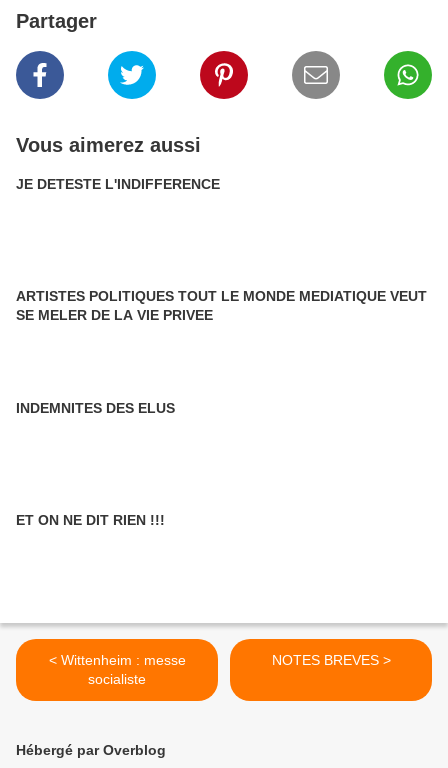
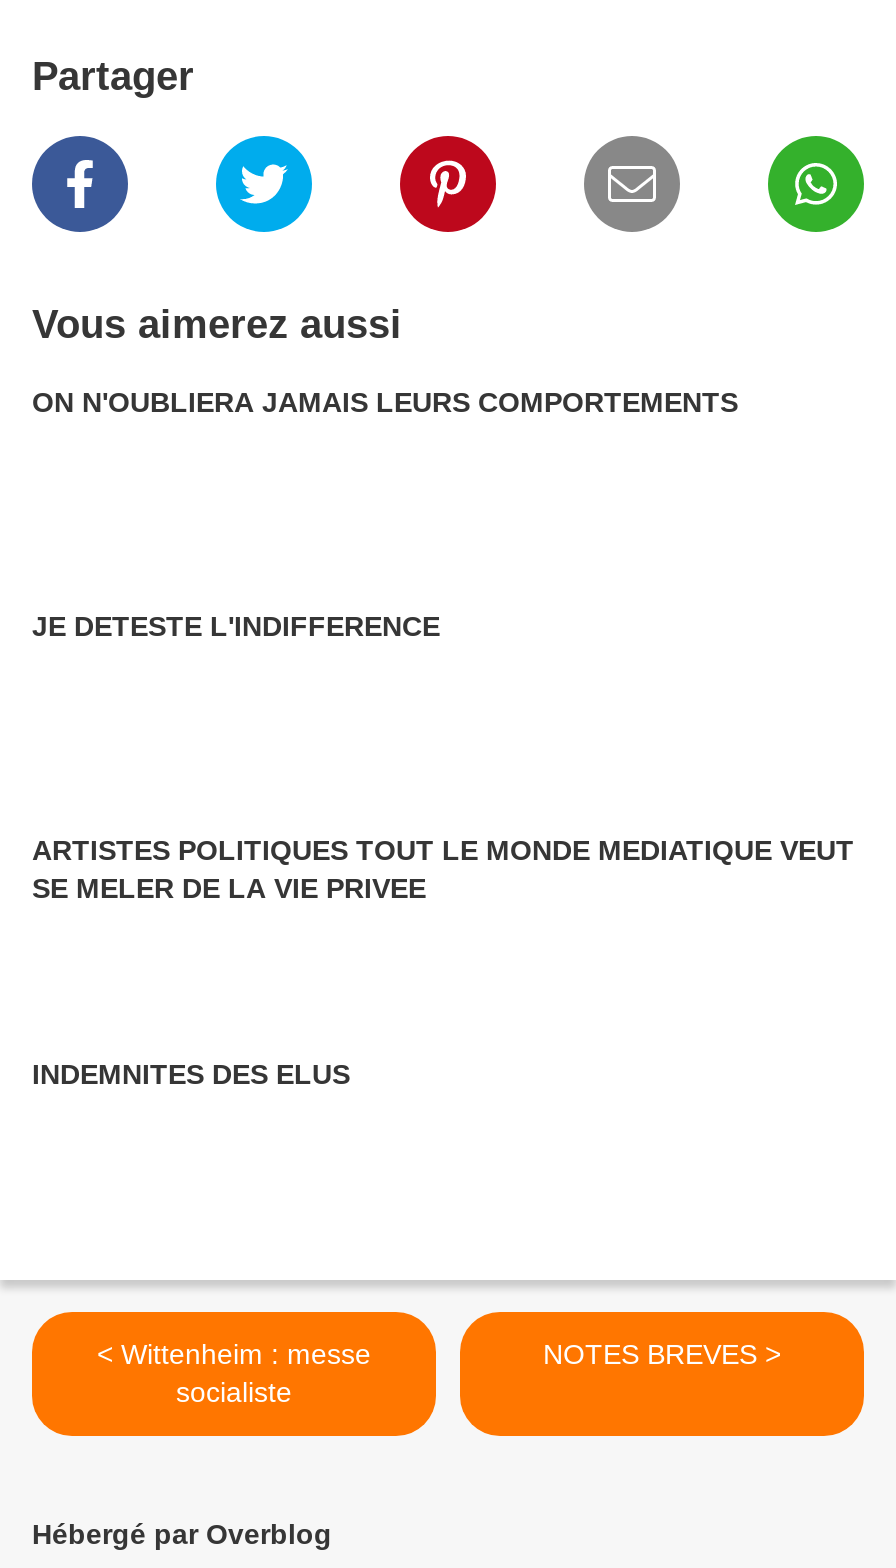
none -> [32,386,738,418] ON N'OUBLIERA JAMAIS LEURS COMPORTEMENTS
moved [16,176,427,416] -> [32,610,854,1090]: JE DETESTE L'INDIFFERENCE | ARTISTES POLITIQUES TOUT LE MONDE MEDIATIQUE VEUT | SE MELER DE LA VIE PRIVEE | INDEMNITES DES ELUS
[16,512,165,528] ET ON NE DIT RIEN !!! -> none

